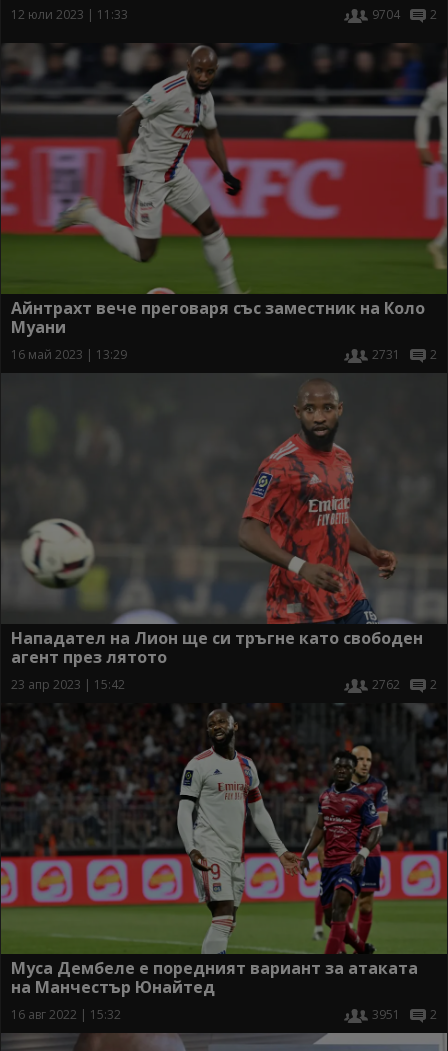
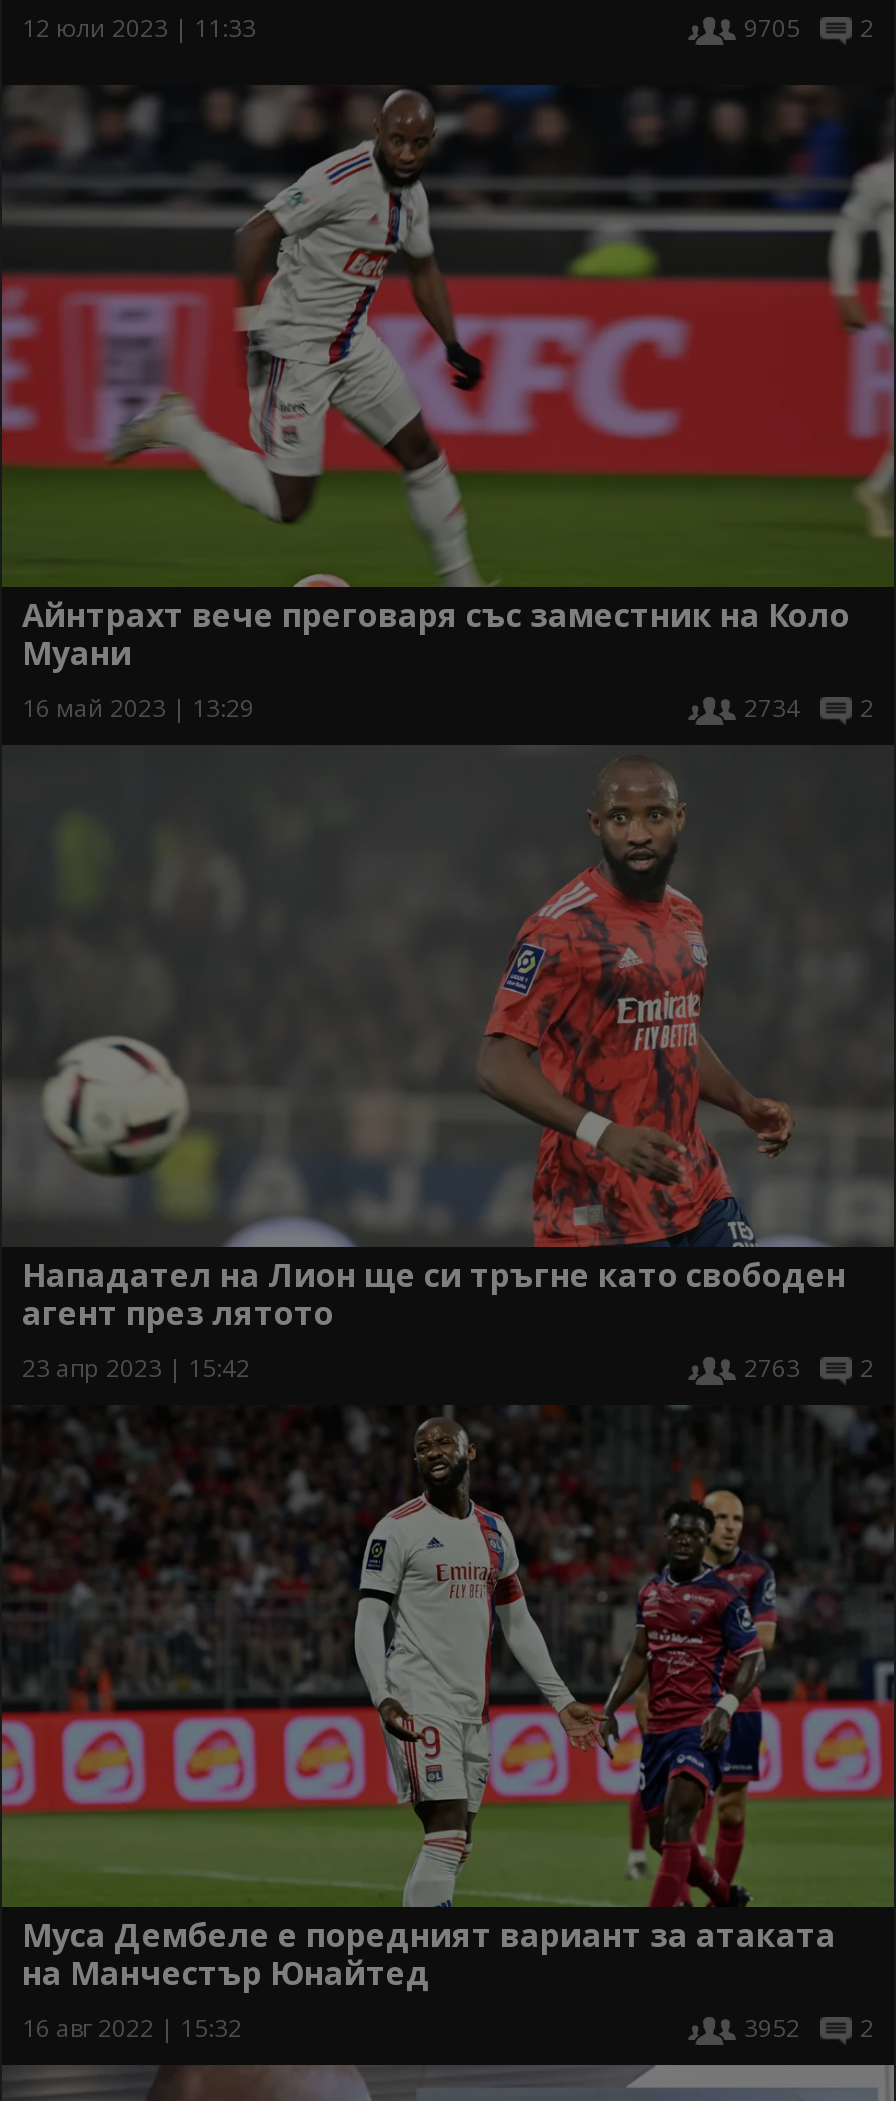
[372,6,437,23] 9704 2 -> [744,12,874,46] 9705 2
[372,346,437,363] 2731 2 -> [744,691,874,725] 2734 2
[372,676,437,693] 2762 2 -> [744,1351,874,1385] 2763 2
[372,1006,437,1023] 3951 2 -> [744,2012,874,2046] 3952 2

